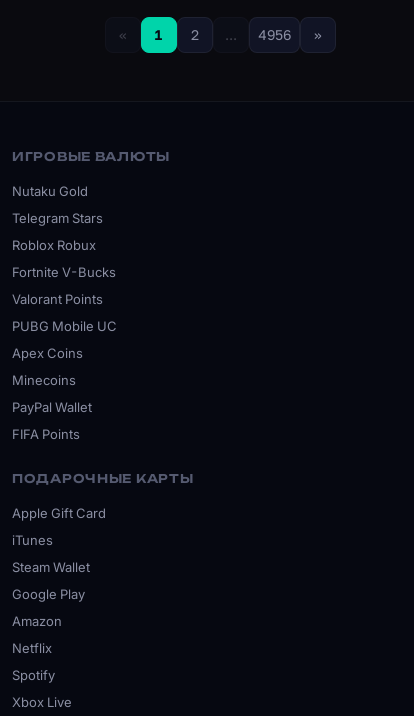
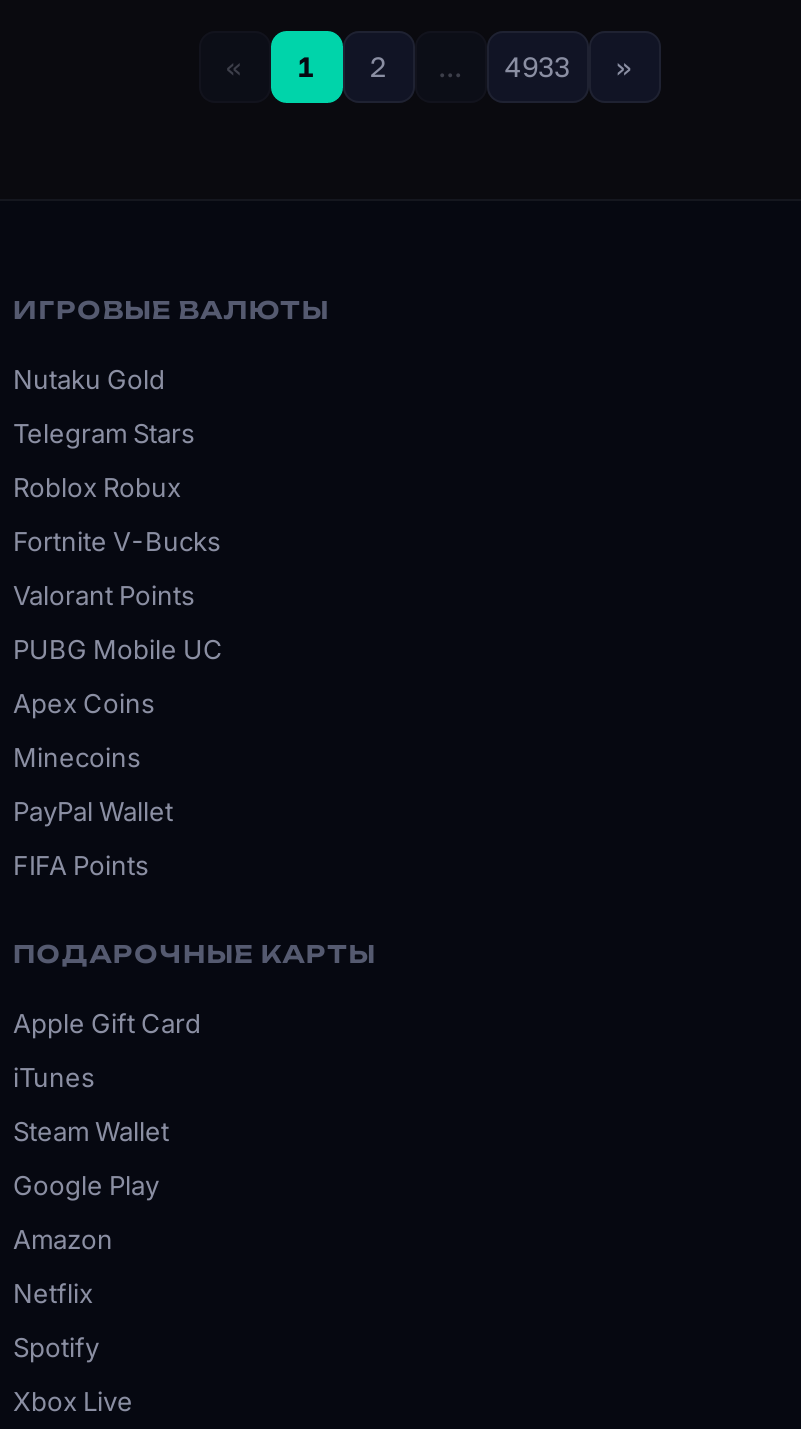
[257,26,290,43] 4956 -> [504,49,570,83] 4933

